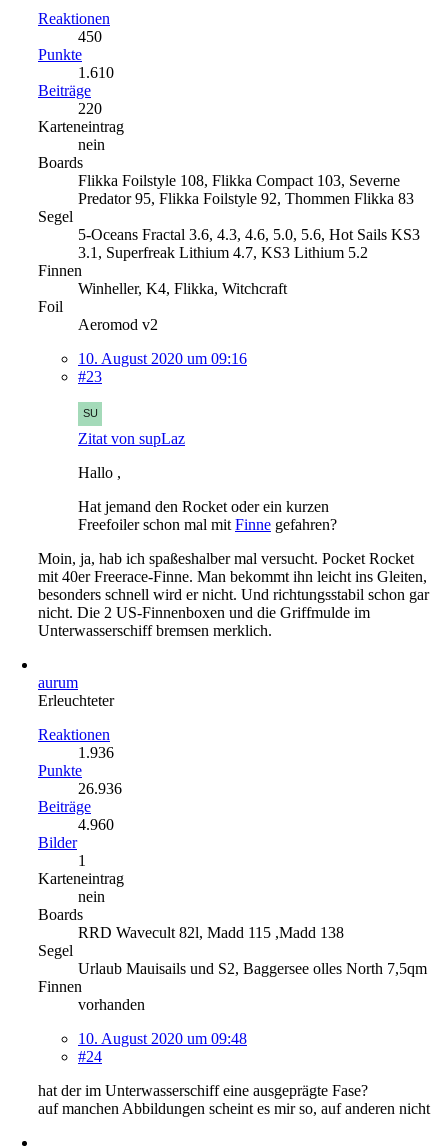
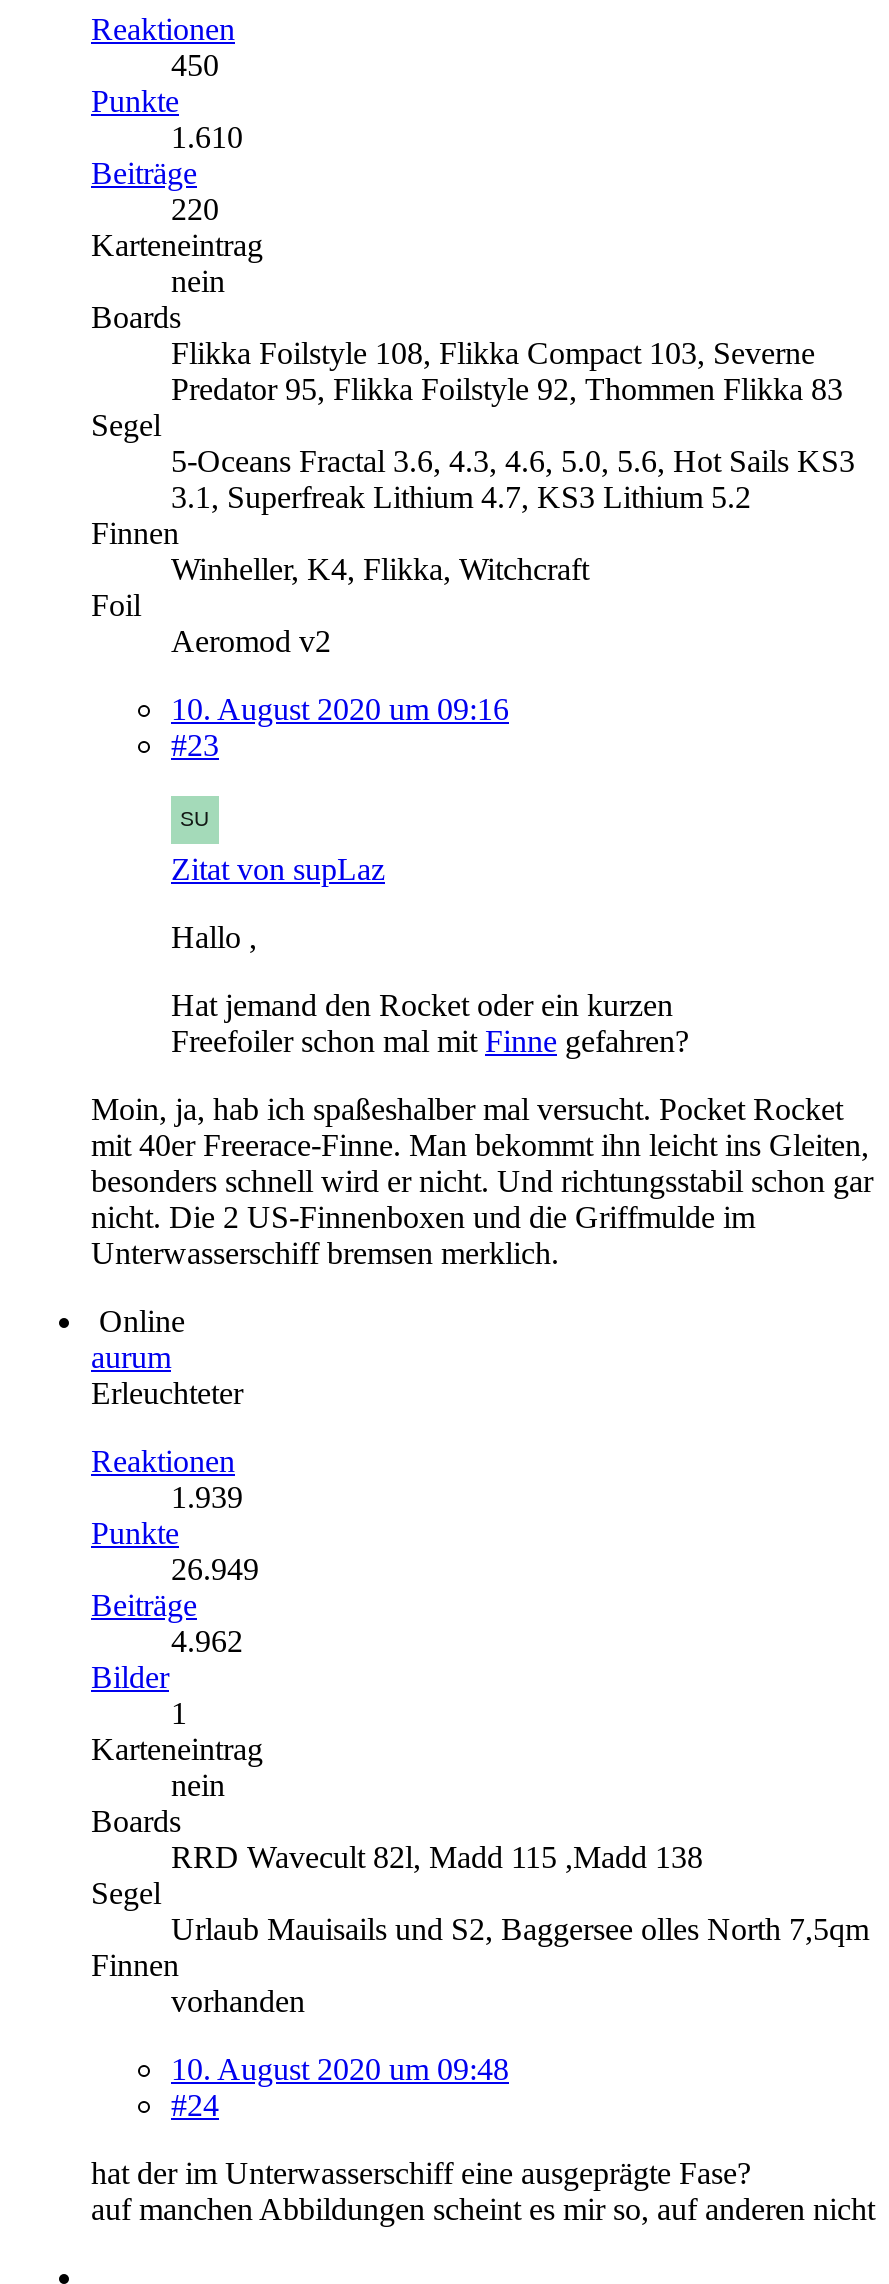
none -> [99,1304,185,1338] Online
[78,744,114,761] 1.936 -> [171,1480,243,1514] 1.939
[78,780,122,797] 26.936 -> [171,1552,259,1586] 26.949
[78,816,114,833] 4.960 -> [171,1624,243,1658] 4.962

